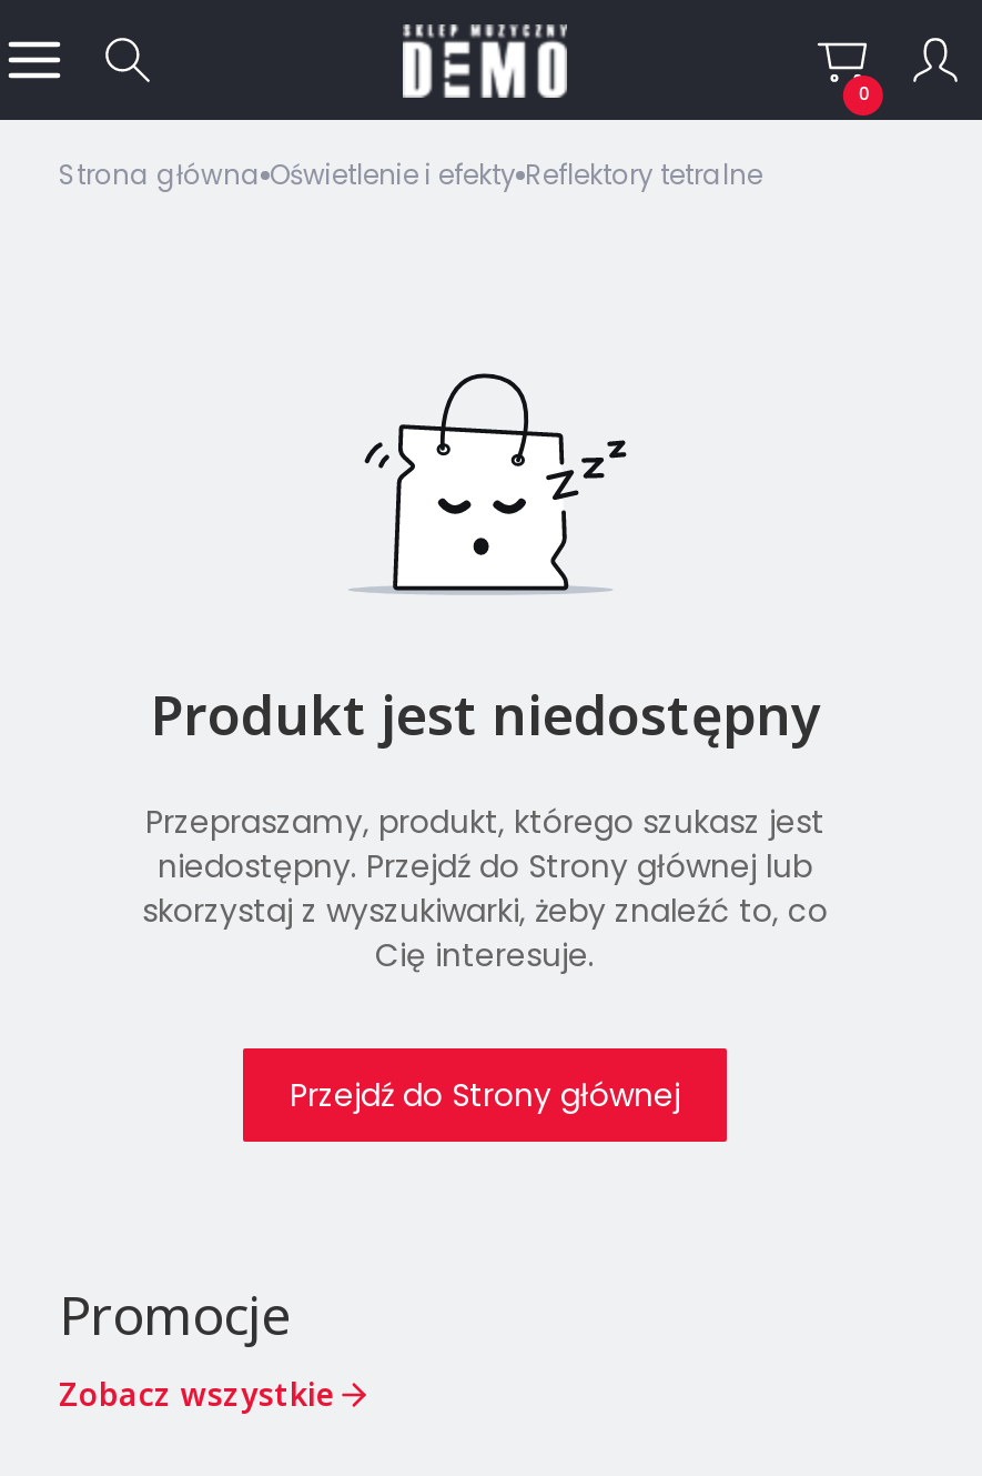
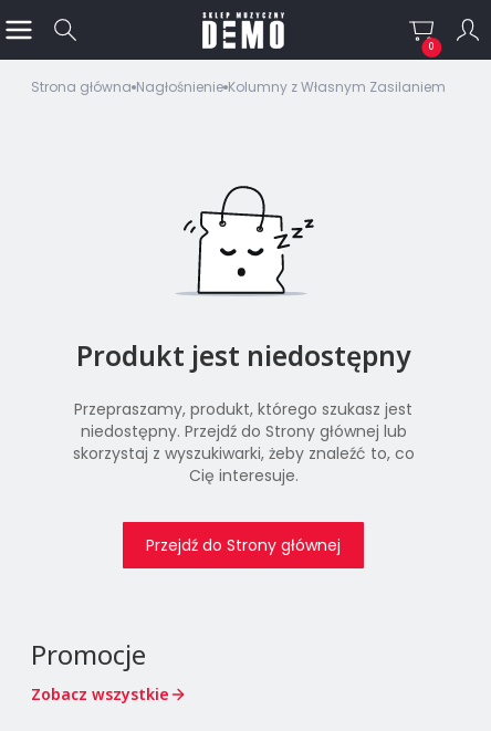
[59,155,762,193] Strona główna Oświetlenie i efekty Reflektory tetralne -> [31,77,446,96] Strona główna Nagłośnienie Kolumny z Własnym Zasilaniem

